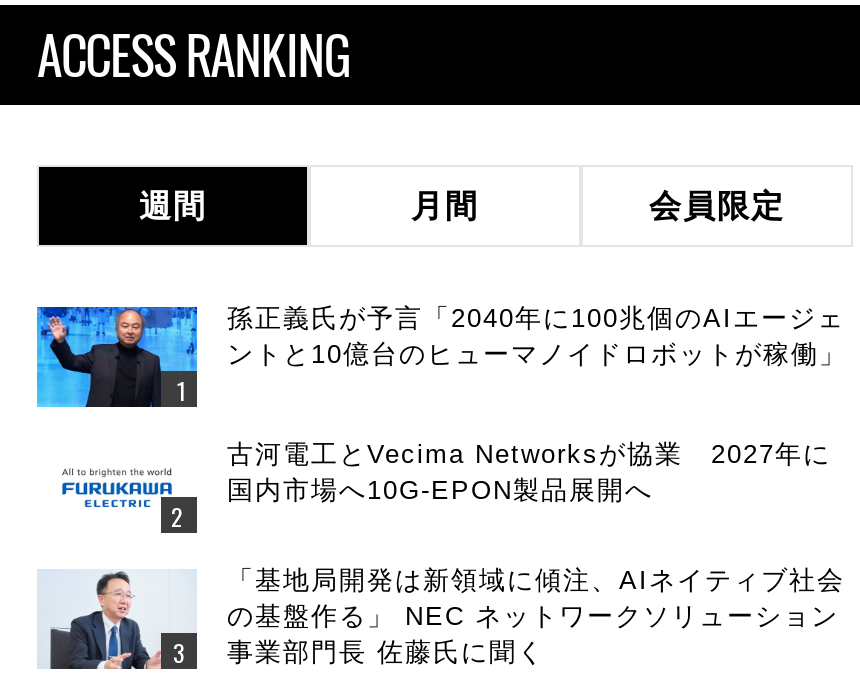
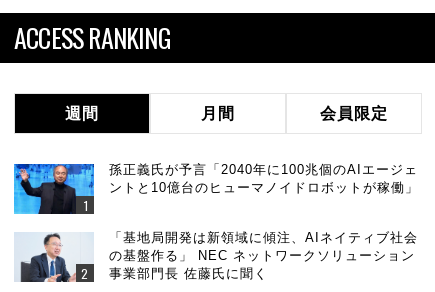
[41,439,831,534] [image] | 古河電工とVecima Networksが協業 2027年に | 国内市場へ10G-EPON製品展開へ -> none

